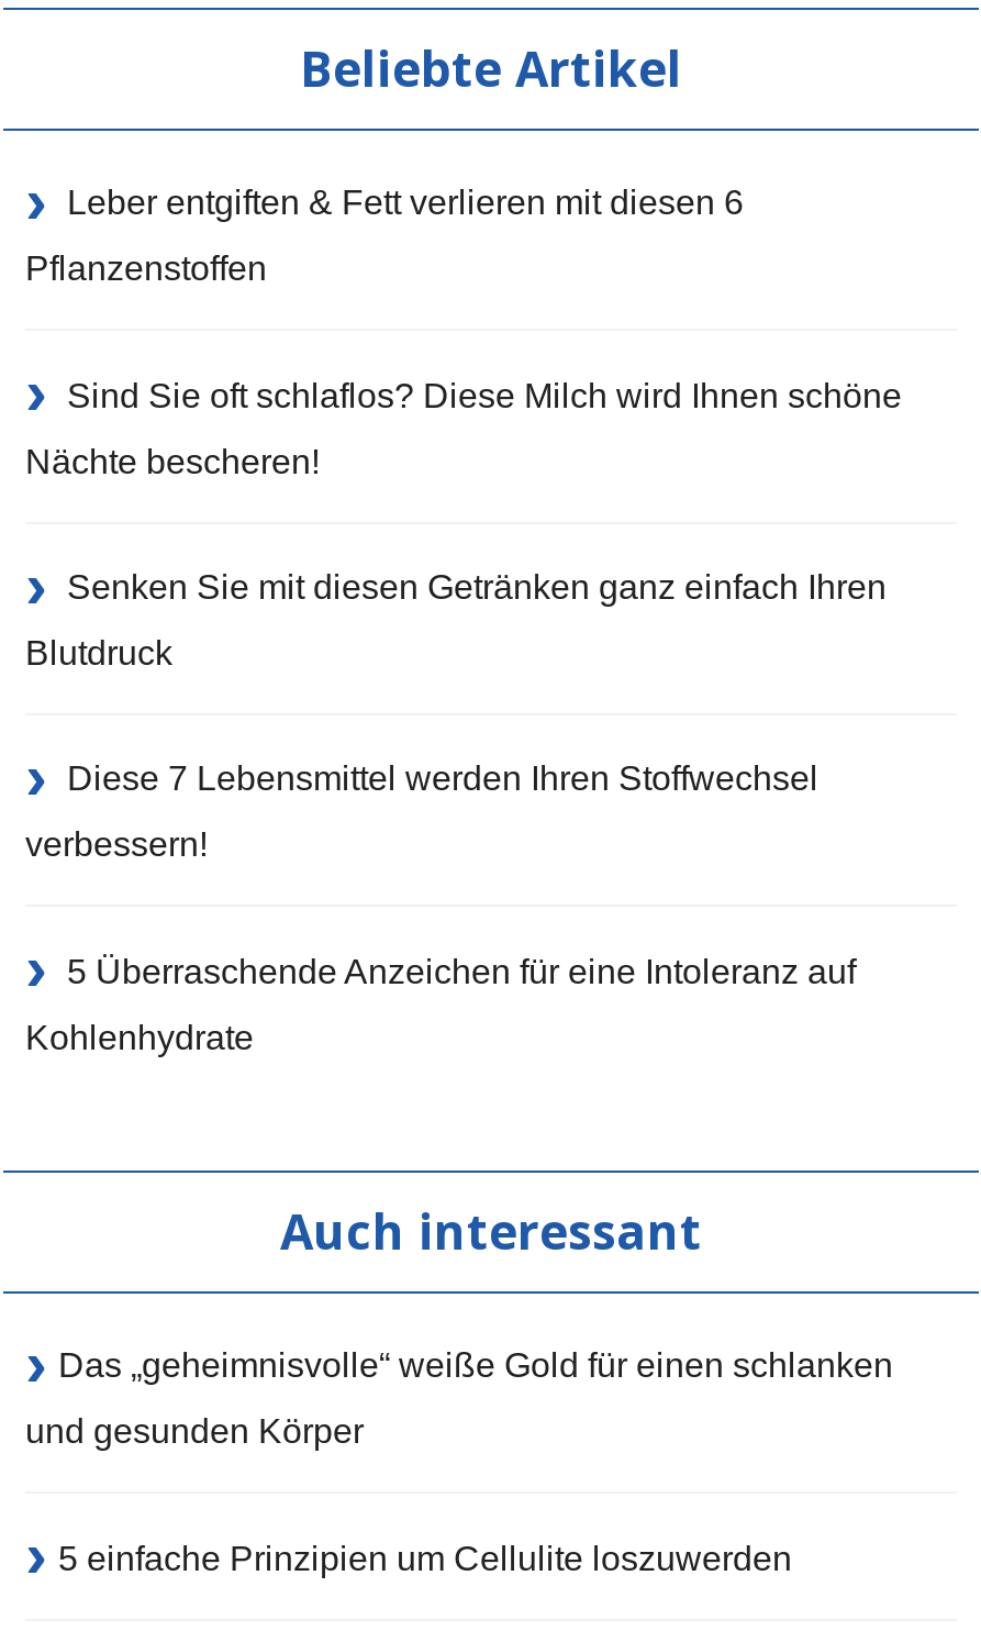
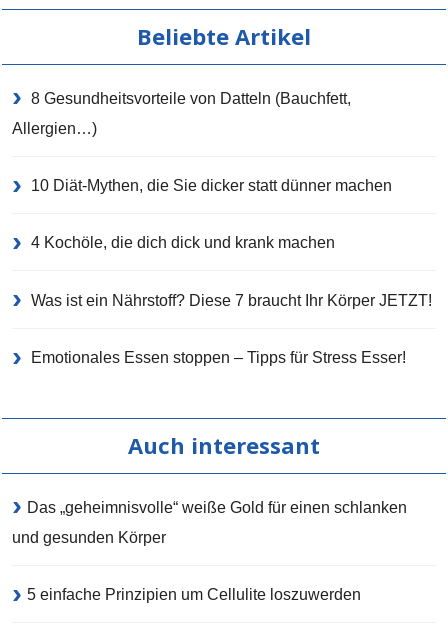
[25,184,902,1056] Leber entgiften & Fett verlieren mit diesen 6 | Pflanzenstoffen | Sind Sie oft schlaflos? Diese Milch wird Ihnen schöne | Nächte bescheren! | Senken Sie mit diesen Getränken ganz einfach Ihren | Blutdruck | Diese 7 Lebensmittel werden Ihren Stoffwechsel | verbessern! | 5 Überraschende Anzeichen für eine Intoleranz auf | Kohlenhydrate -> [12,90,432,366] 8 Gesundheitsvorteile von Datteln (Bauchfett, | Allergien…) | 10 Diät-Mythen, die Sie dicker statt dünner machen | 4 Kochöle, die dich dick und krank machen | Was ist ein Nährstoff? Diese 7 braucht Ihr Körper JETZT! | Emotionales Essen stoppen – Tipps für Stress Esser!

